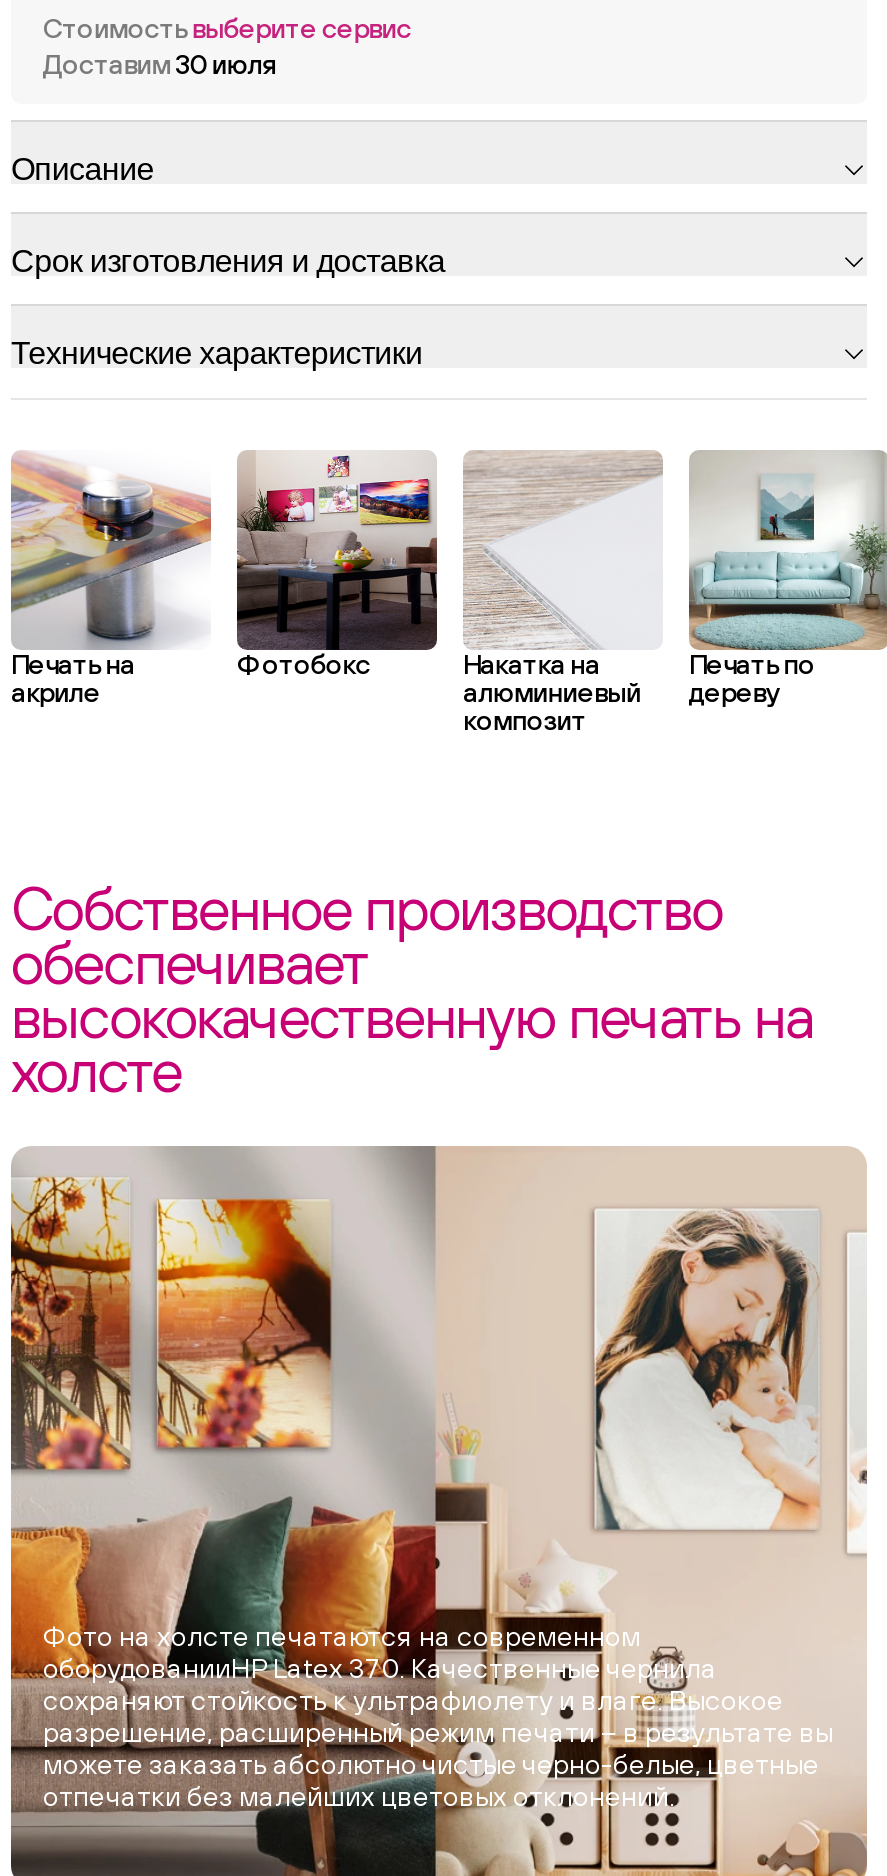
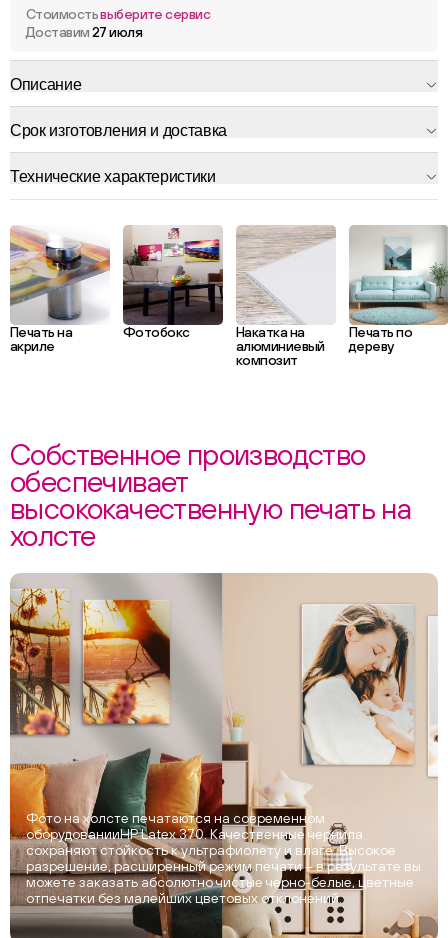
[43,48,277,80] Доставим 30 июля -> [26,24,142,40] Доставим 27 июля

